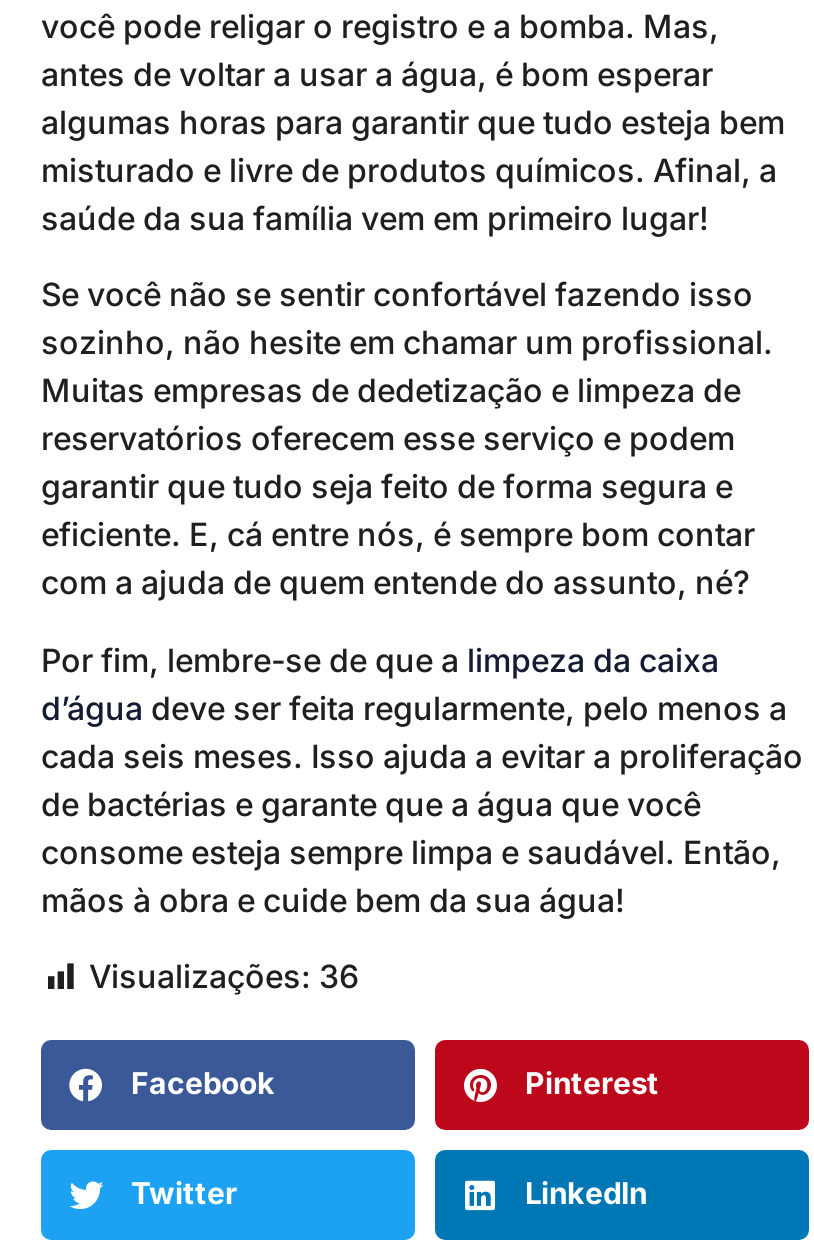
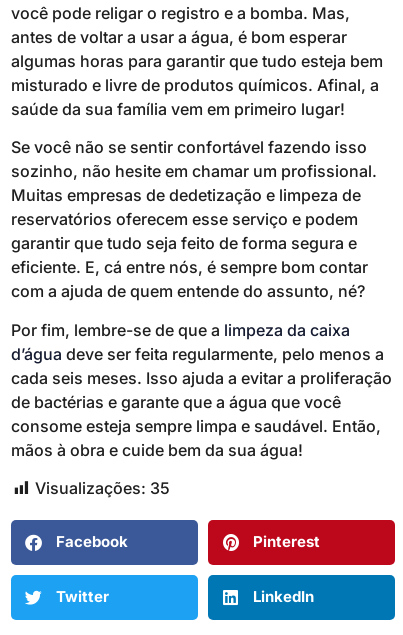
[89,956,359,996] Visualizações: 36 -> [35,478,170,498] Visualizações: 35

